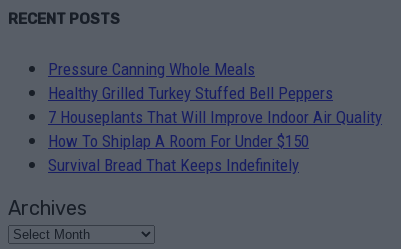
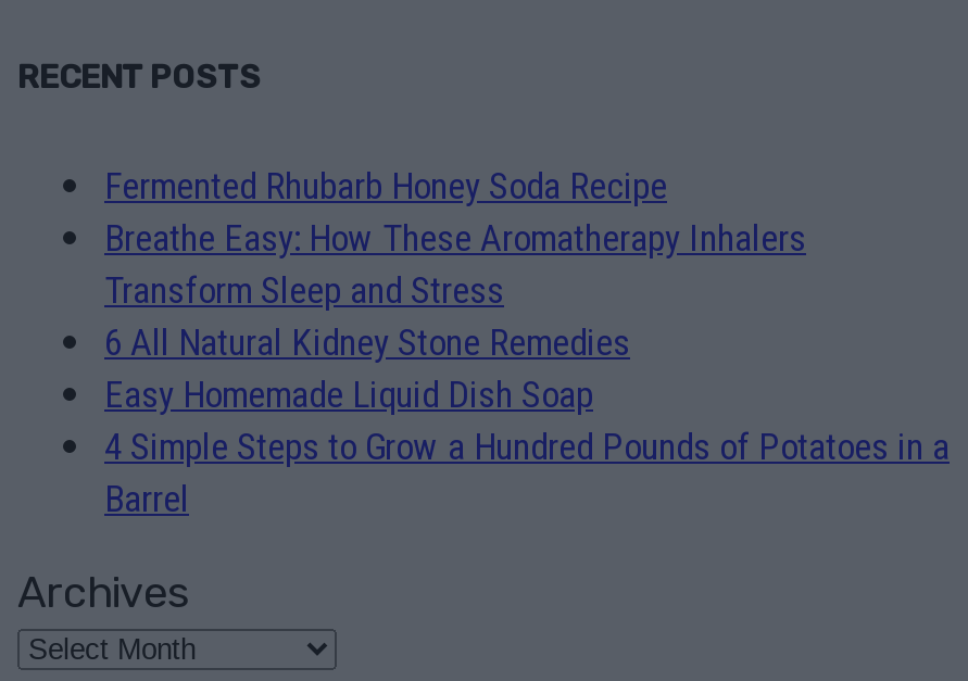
[48,59,382,175] Pressure Canning Whole Meals | Healthy Grilled Turkey Stuffed Bell Peppers | 7 Houseplants That Will Improve Indoor Air Quality | How To Shiplap A Room For Under $150 | Survival Bread That Keeps Indefinitely -> [104,164,950,520] Fermented Rhubarb Honey Soda Recipe | Breathe Easy: How These Aromatherapy Inhalers | Transform Sleep and Stress | 6 All Natural Kidney Stone Remedies | Easy Homemade Liquid Dish Soap | 4 Simple Steps to Grow a Hundred Pounds of Potatoes in a | Barrel

